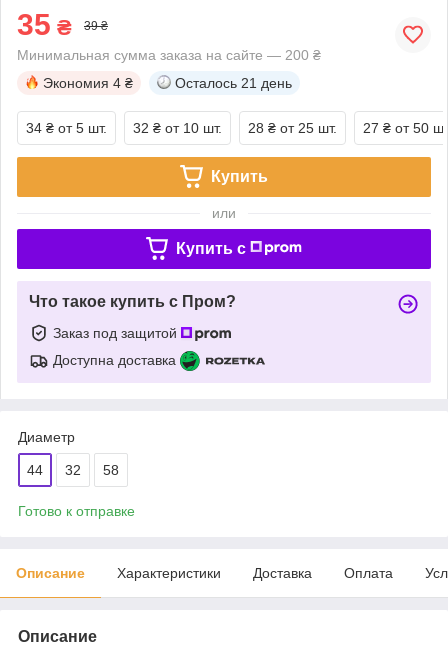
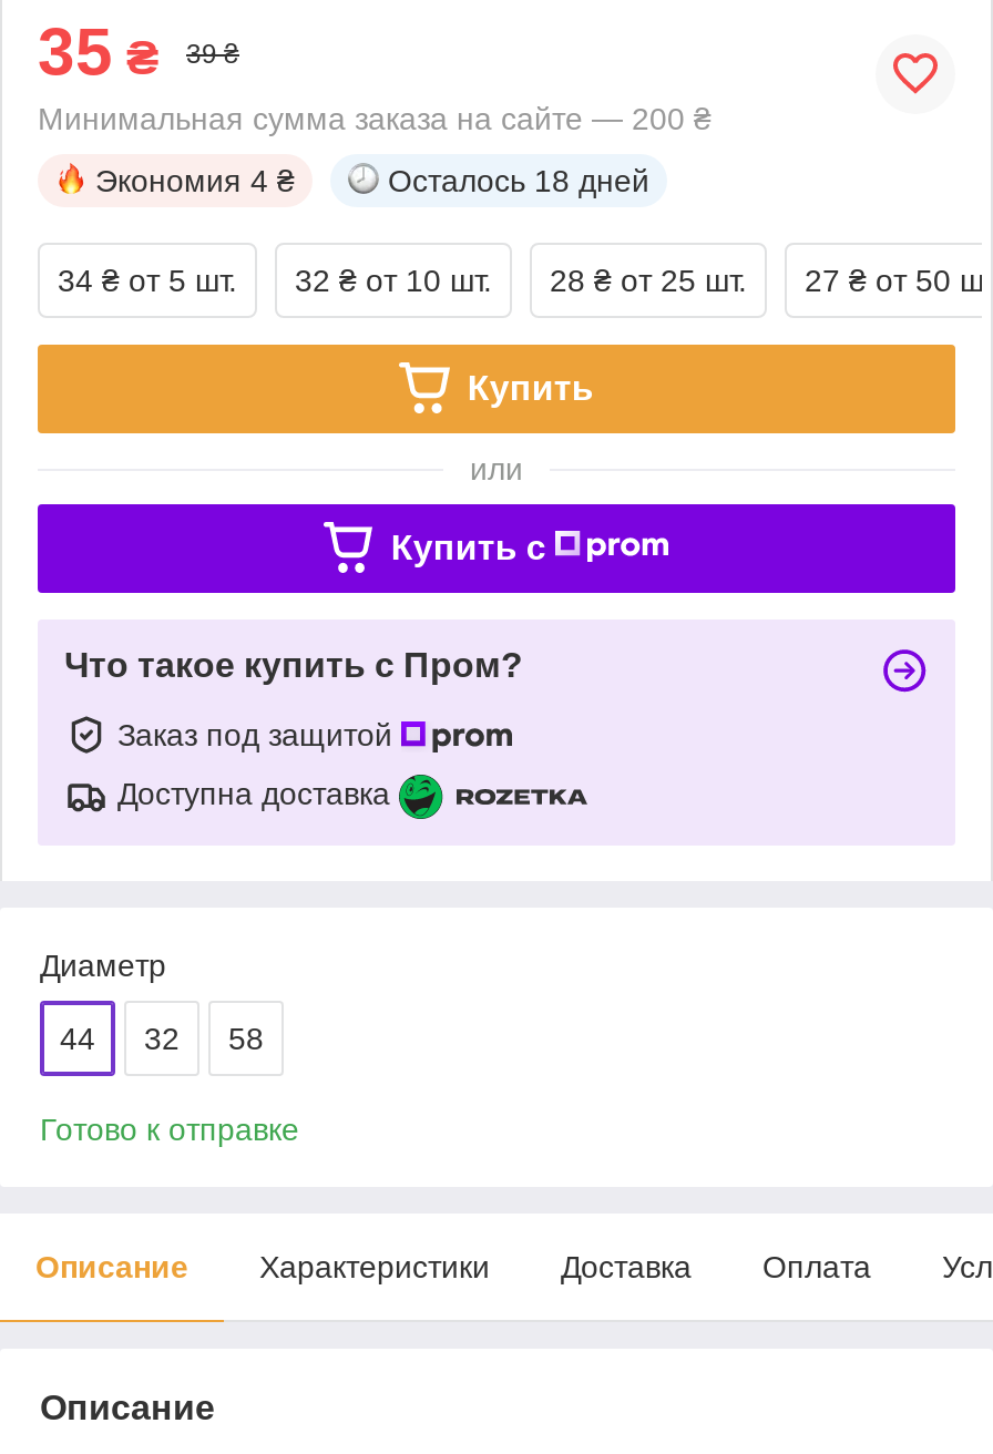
[175,75,292,91] Осталось 21 день -> [388,162,649,198] Осталось 18 дней

